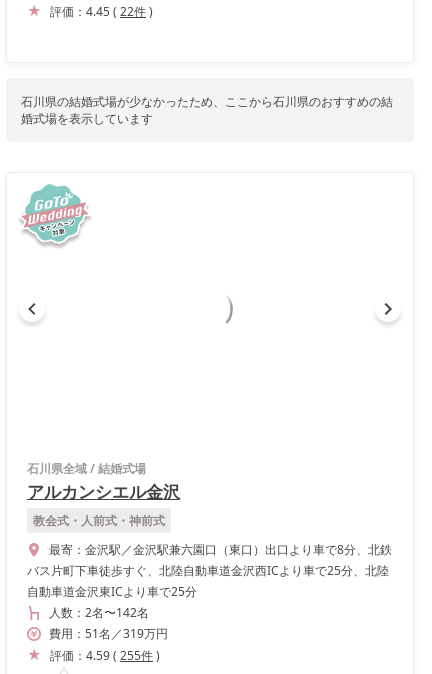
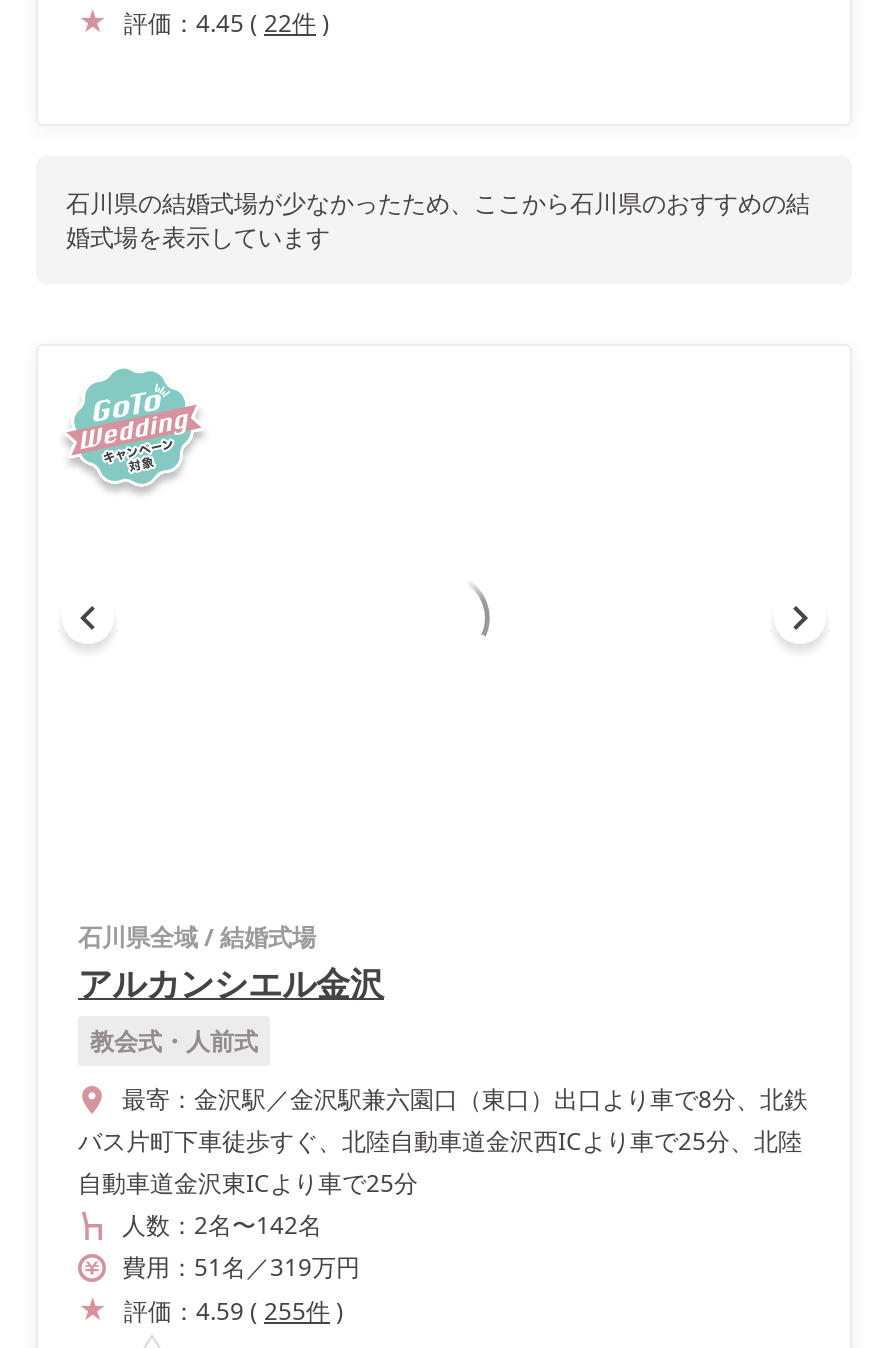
[33,512,165,529] 教会式・人前式・神前式 -> [90,1024,258,1058] 教会式・人前式

